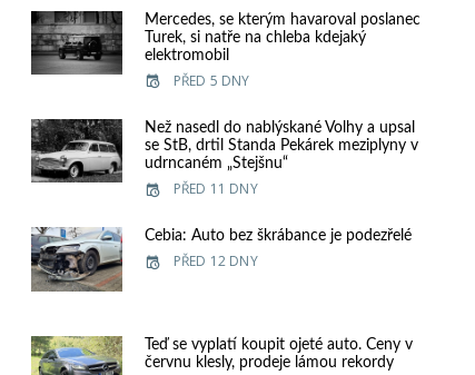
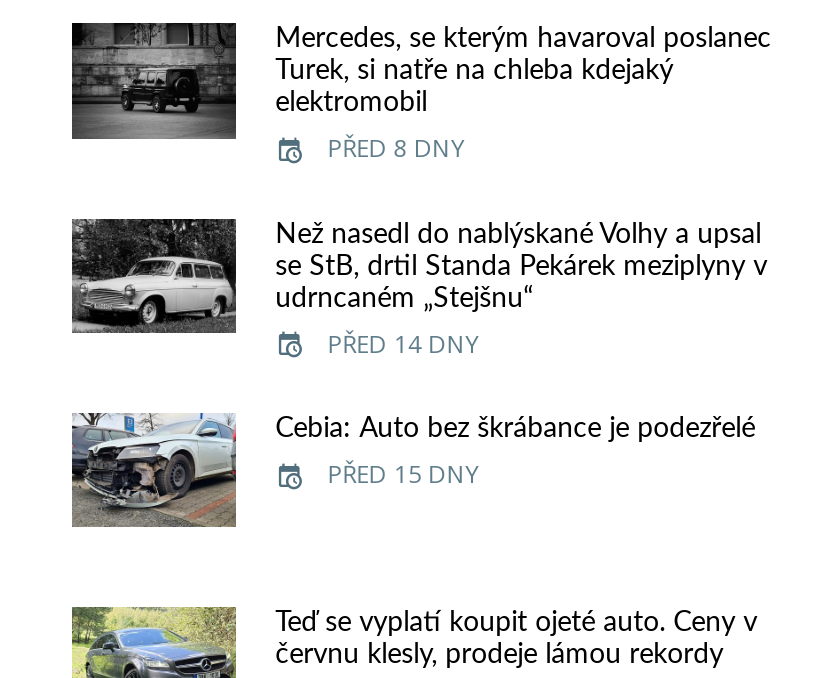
[173,71,250,90] PŘED 5 DNY -> [328,131,465,165] PŘED 8 DNY
[173,179,258,198] PŘED 11 DNY -> [328,326,479,360] PŘED 14 DNY
[173,252,258,271] PŘED 12 DNY -> [328,457,479,491] PŘED 15 DNY

